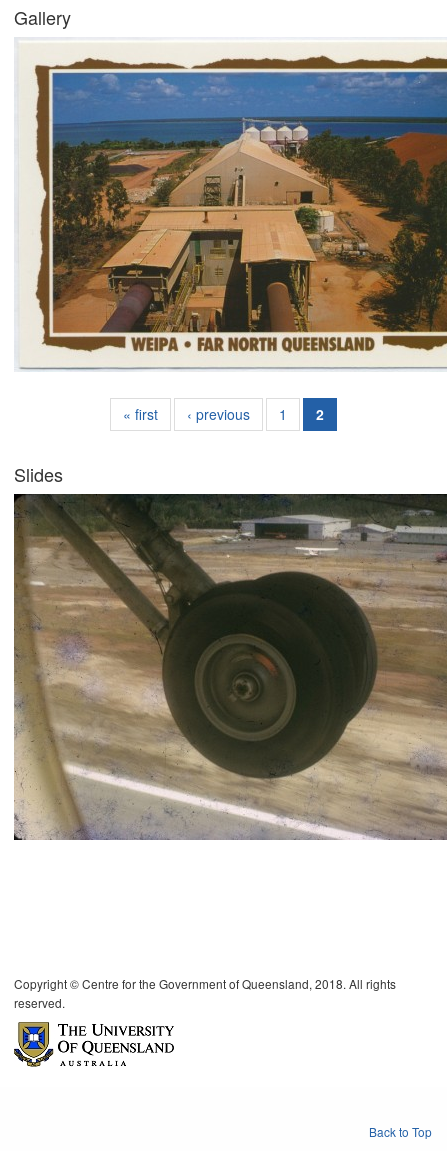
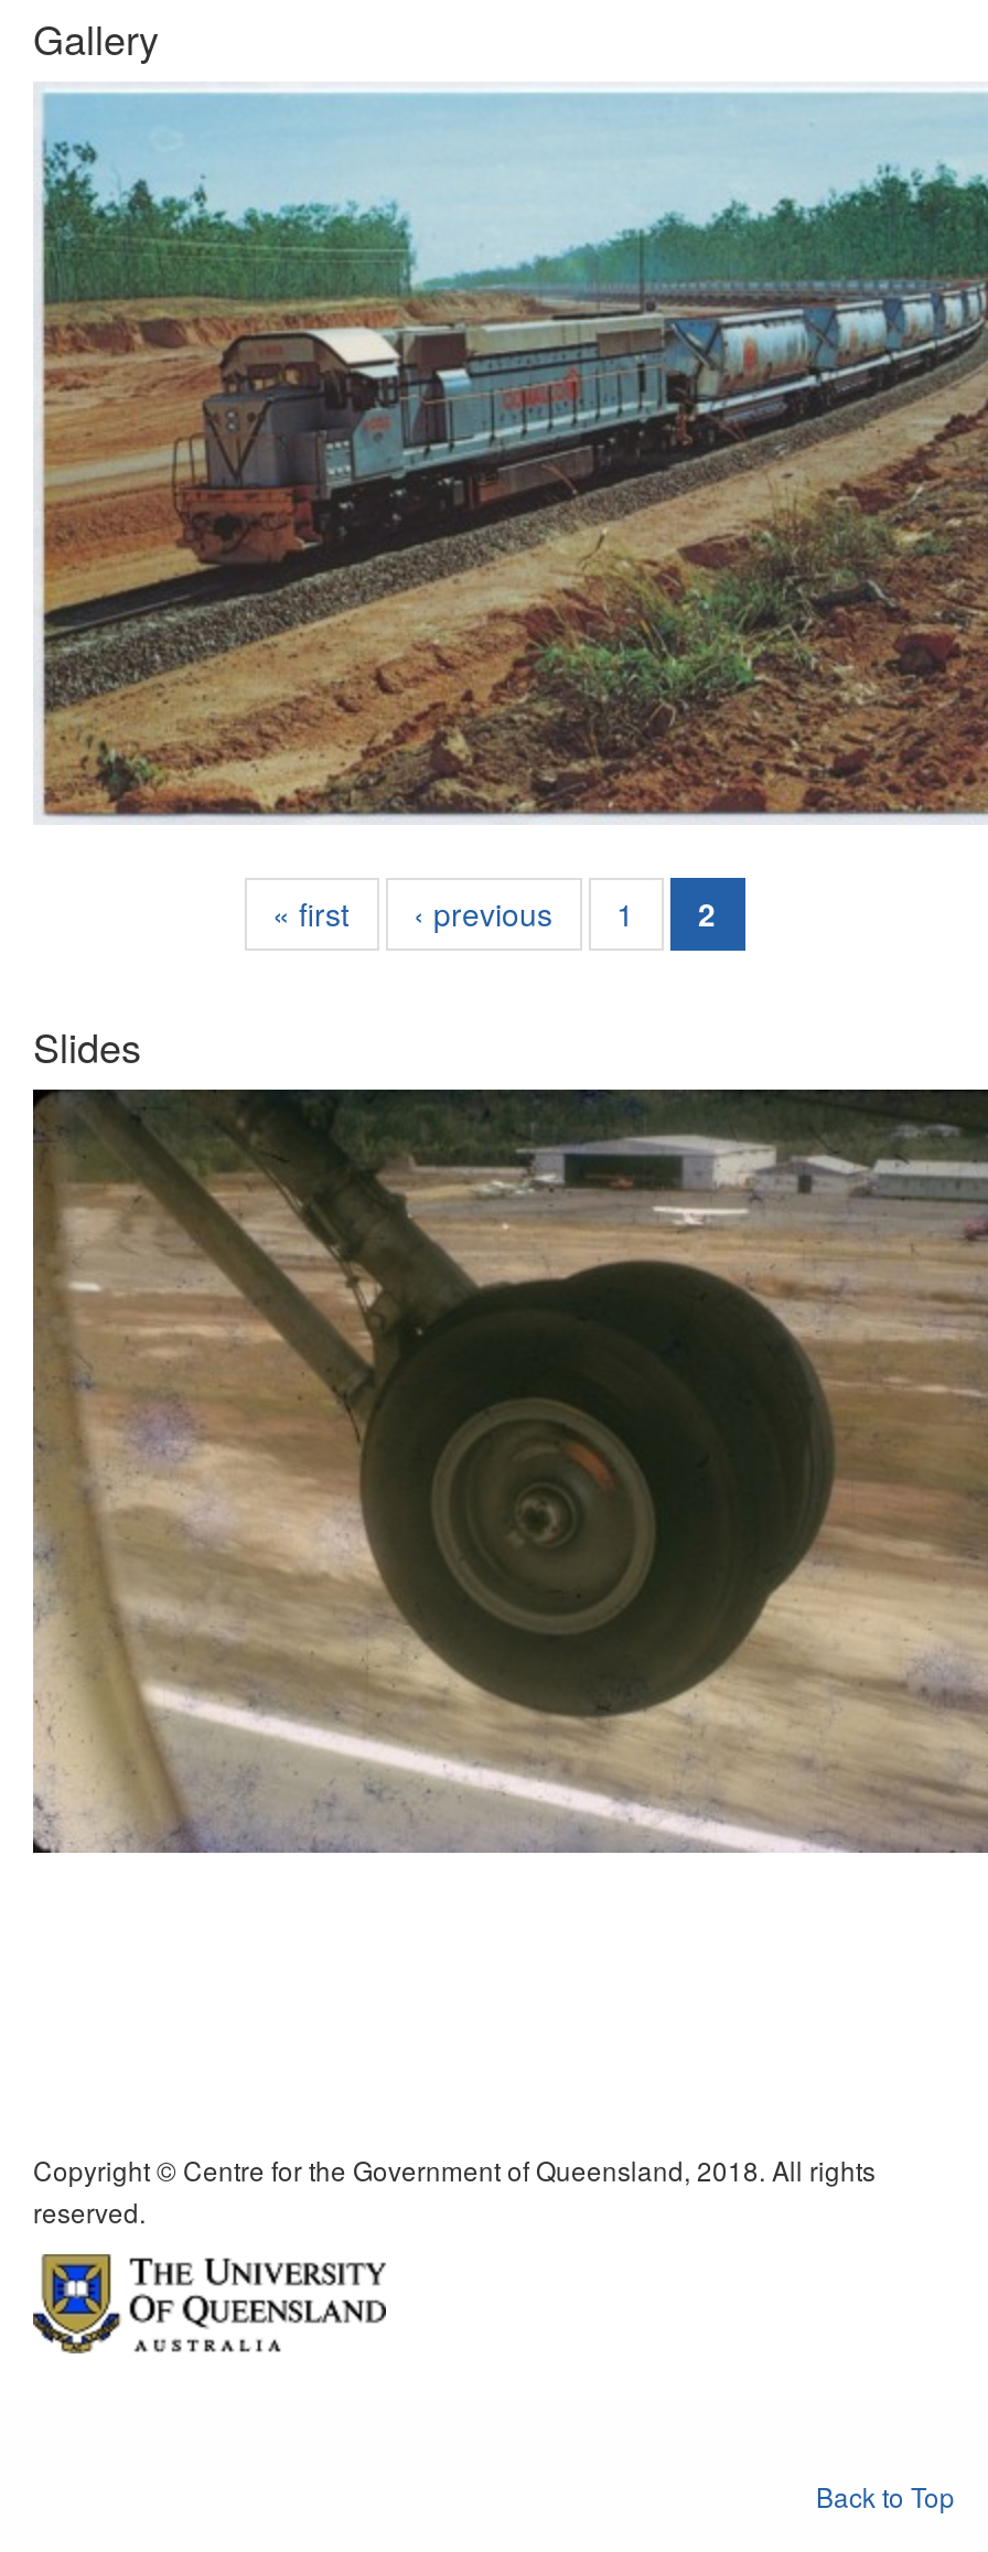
[18,42,444,369] [image] -> [40,90,981,816] [image]

